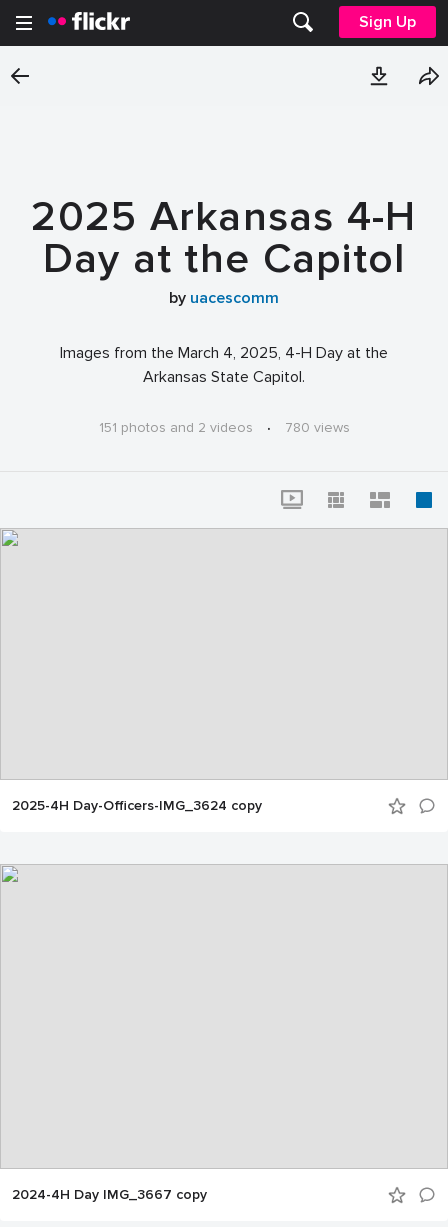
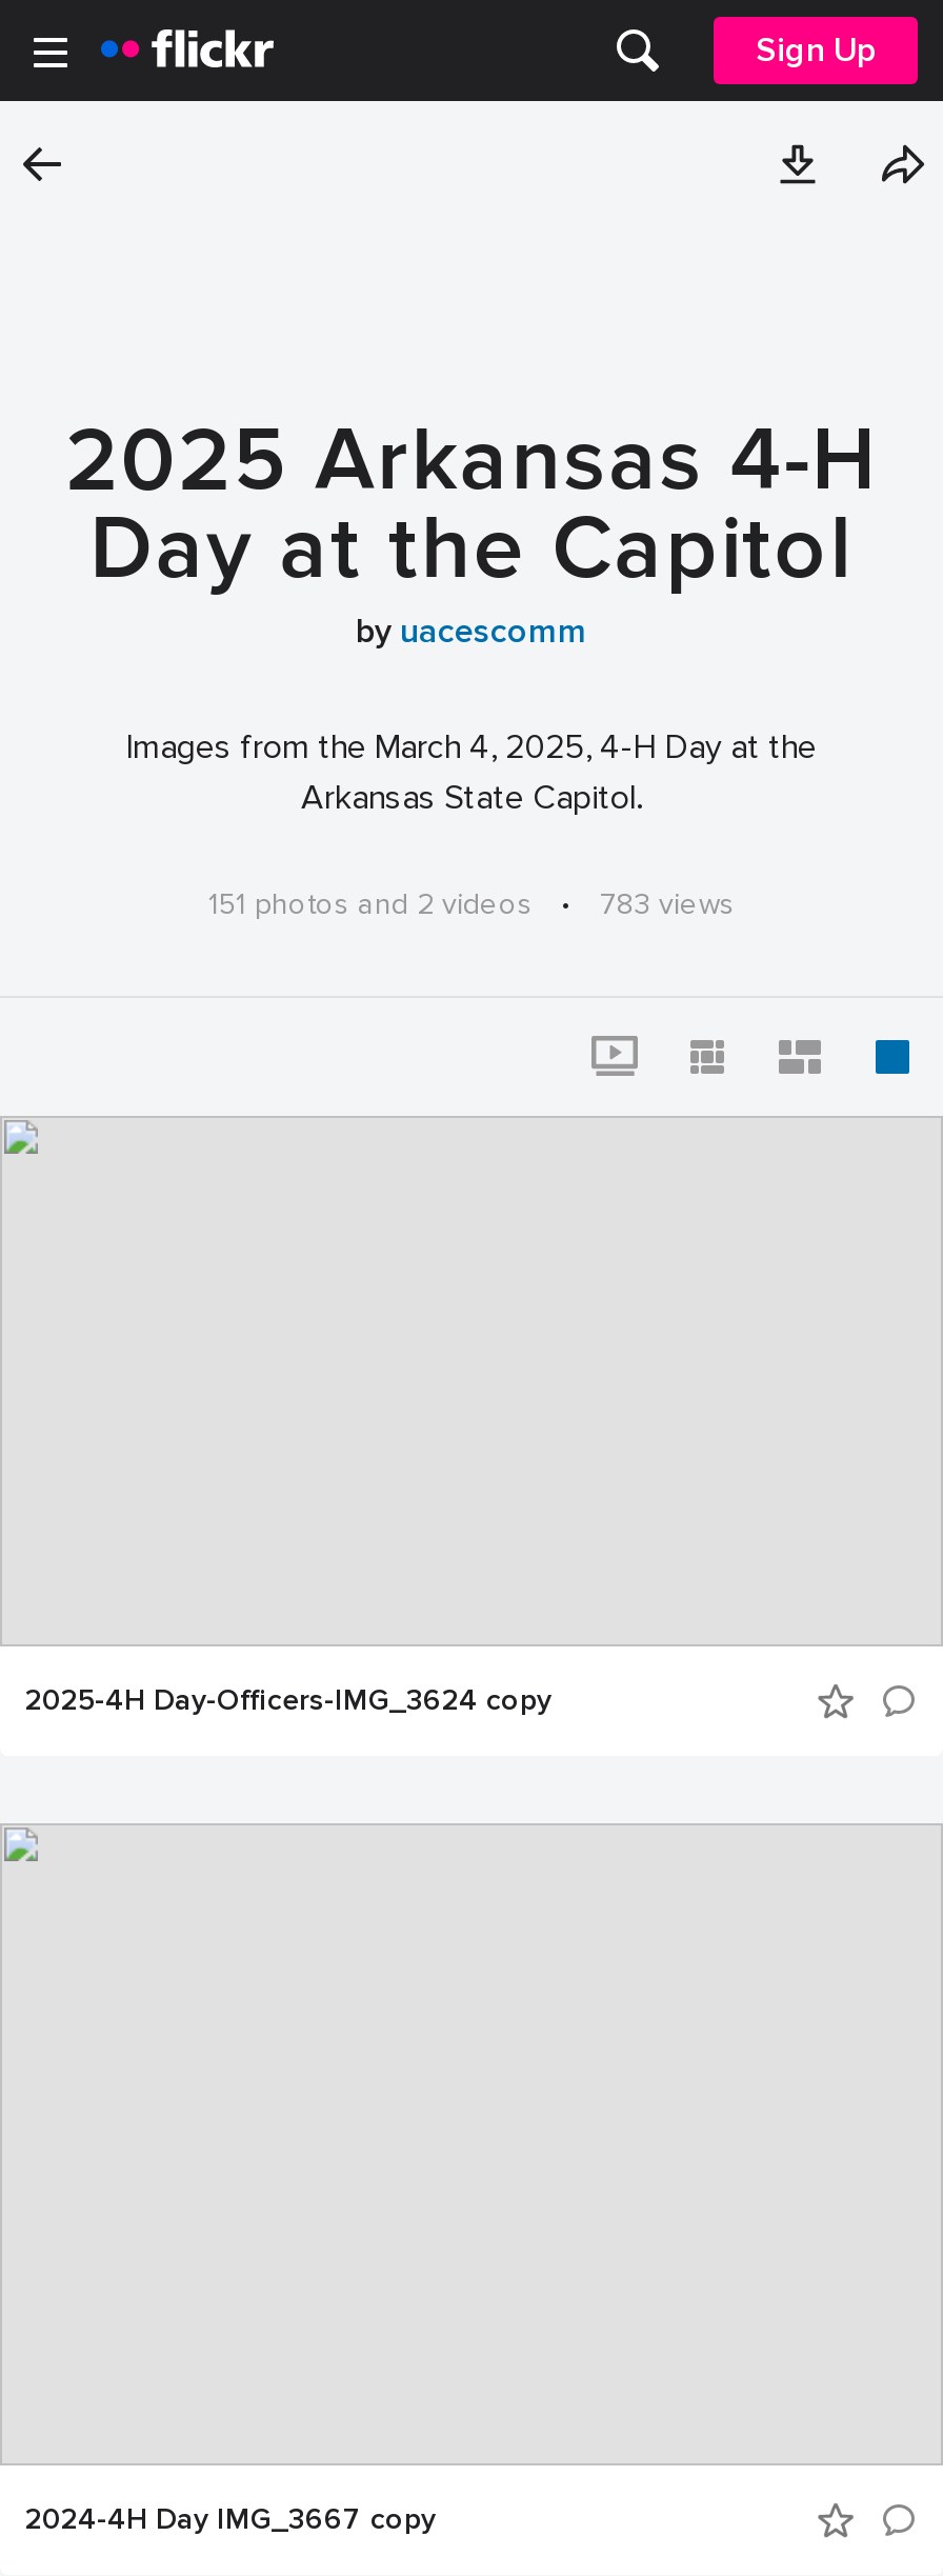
[284,419,349,436] 780 views -> [600,886,735,922] 783 views

